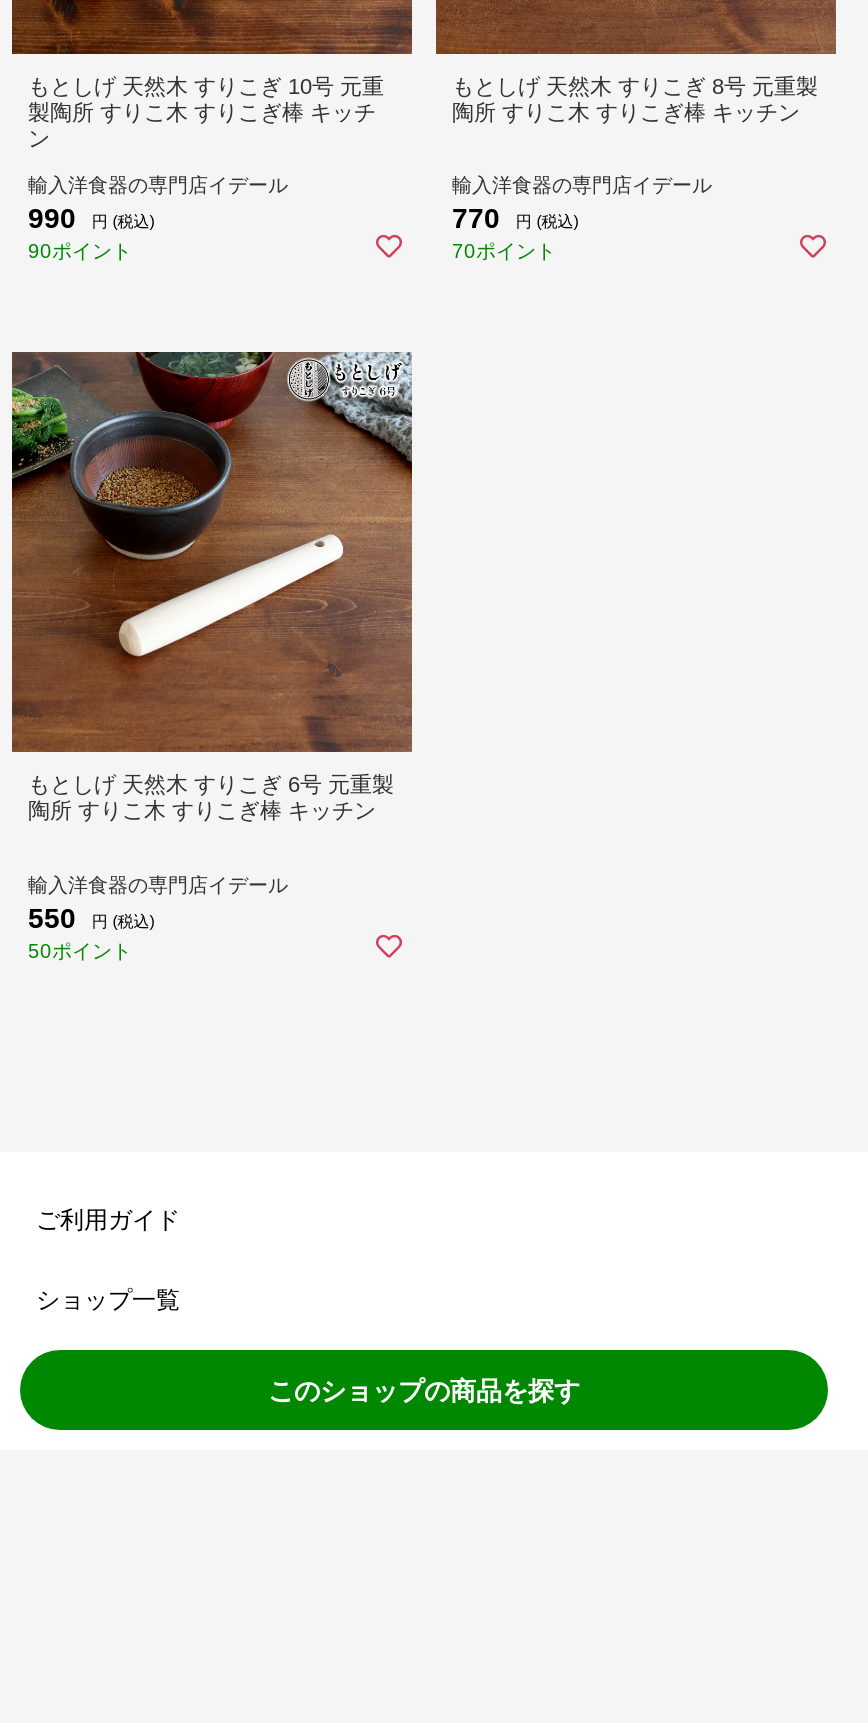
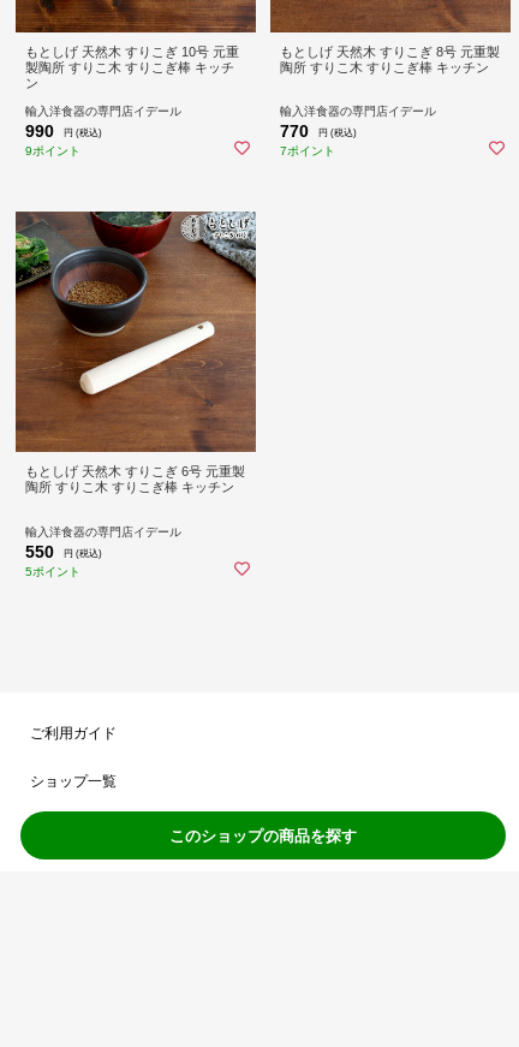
[28,240,132,262] 90ポイント -> [25,144,80,158] 9ポイント
[452,240,556,262] 70ポイント -> [280,144,335,158] 7ポイント
[28,940,132,962] 50ポイント -> [25,565,80,578] 5ポイント

